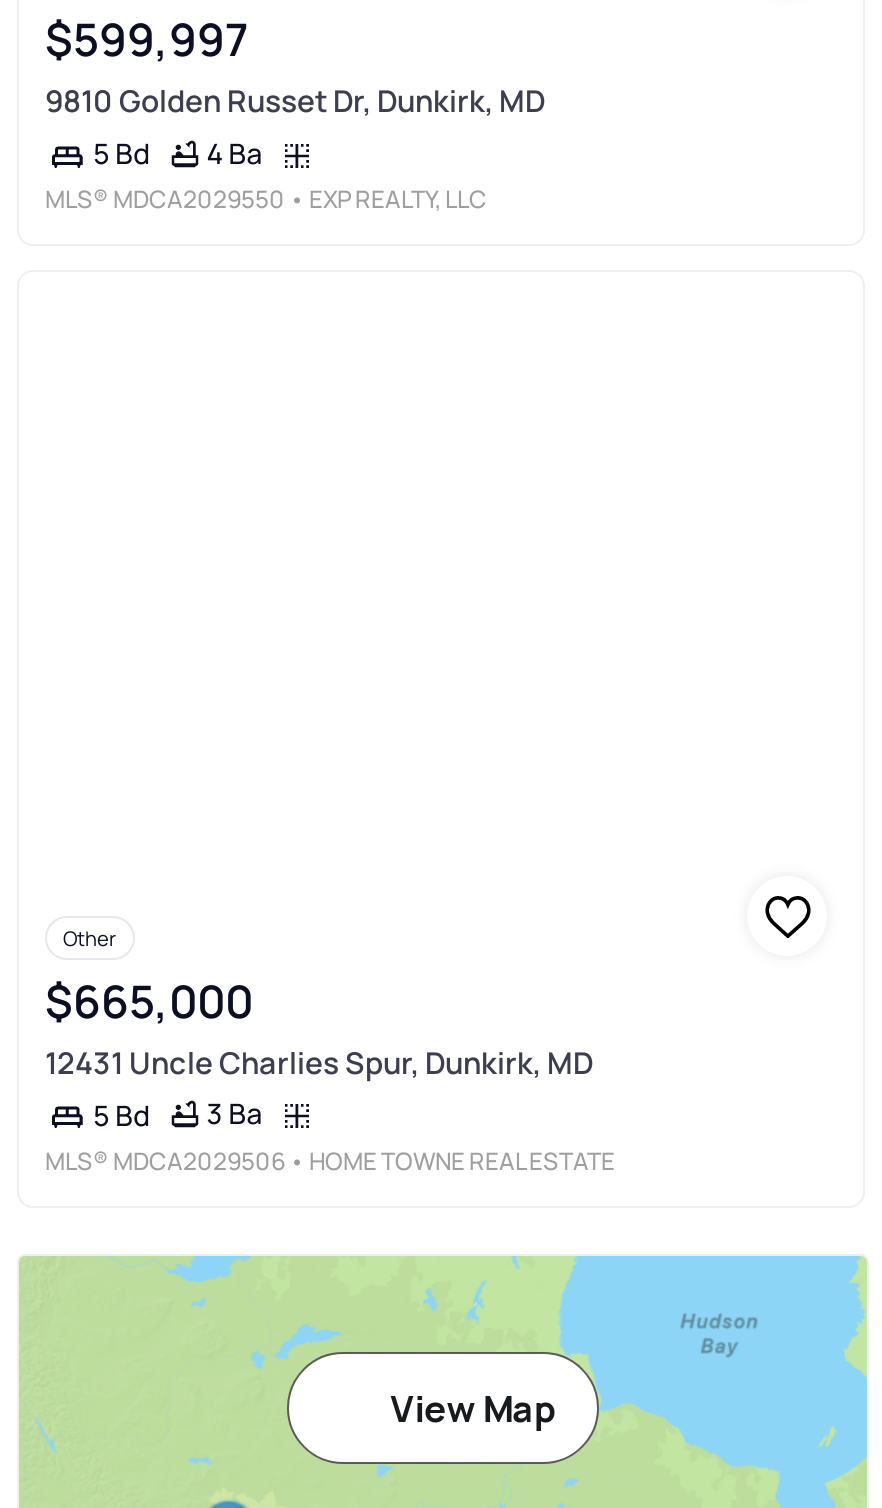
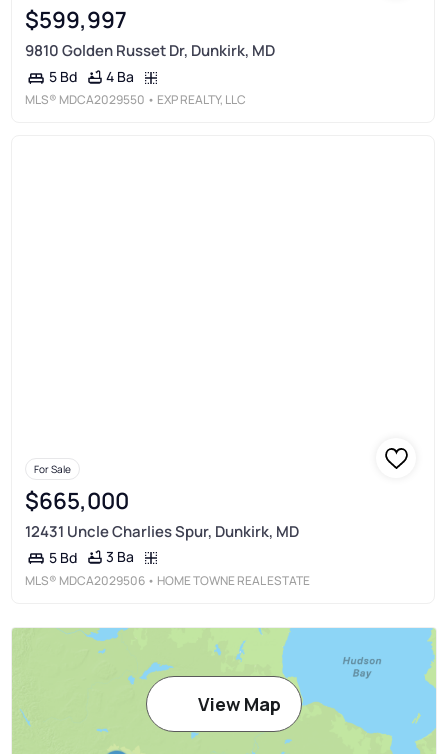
[77,925,117,953] Other -> [39,462,71,476] For Sale

